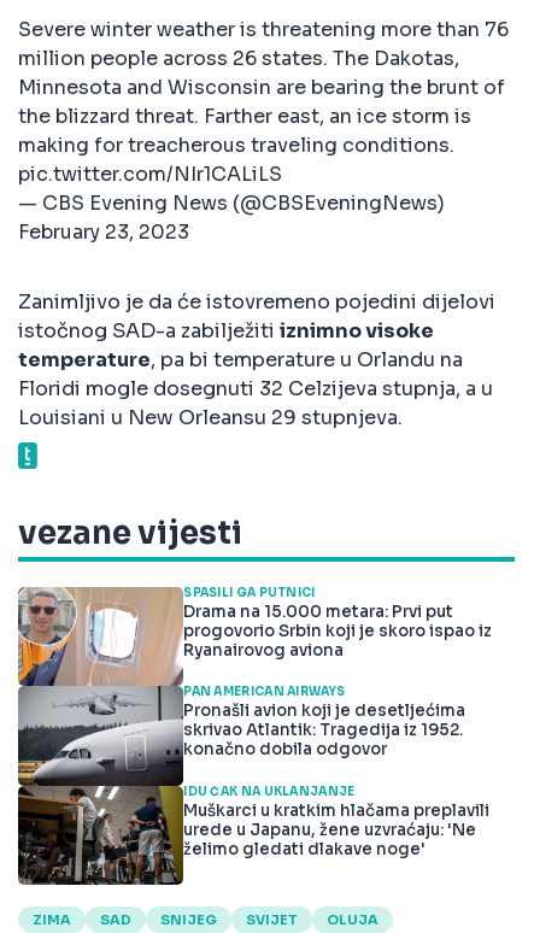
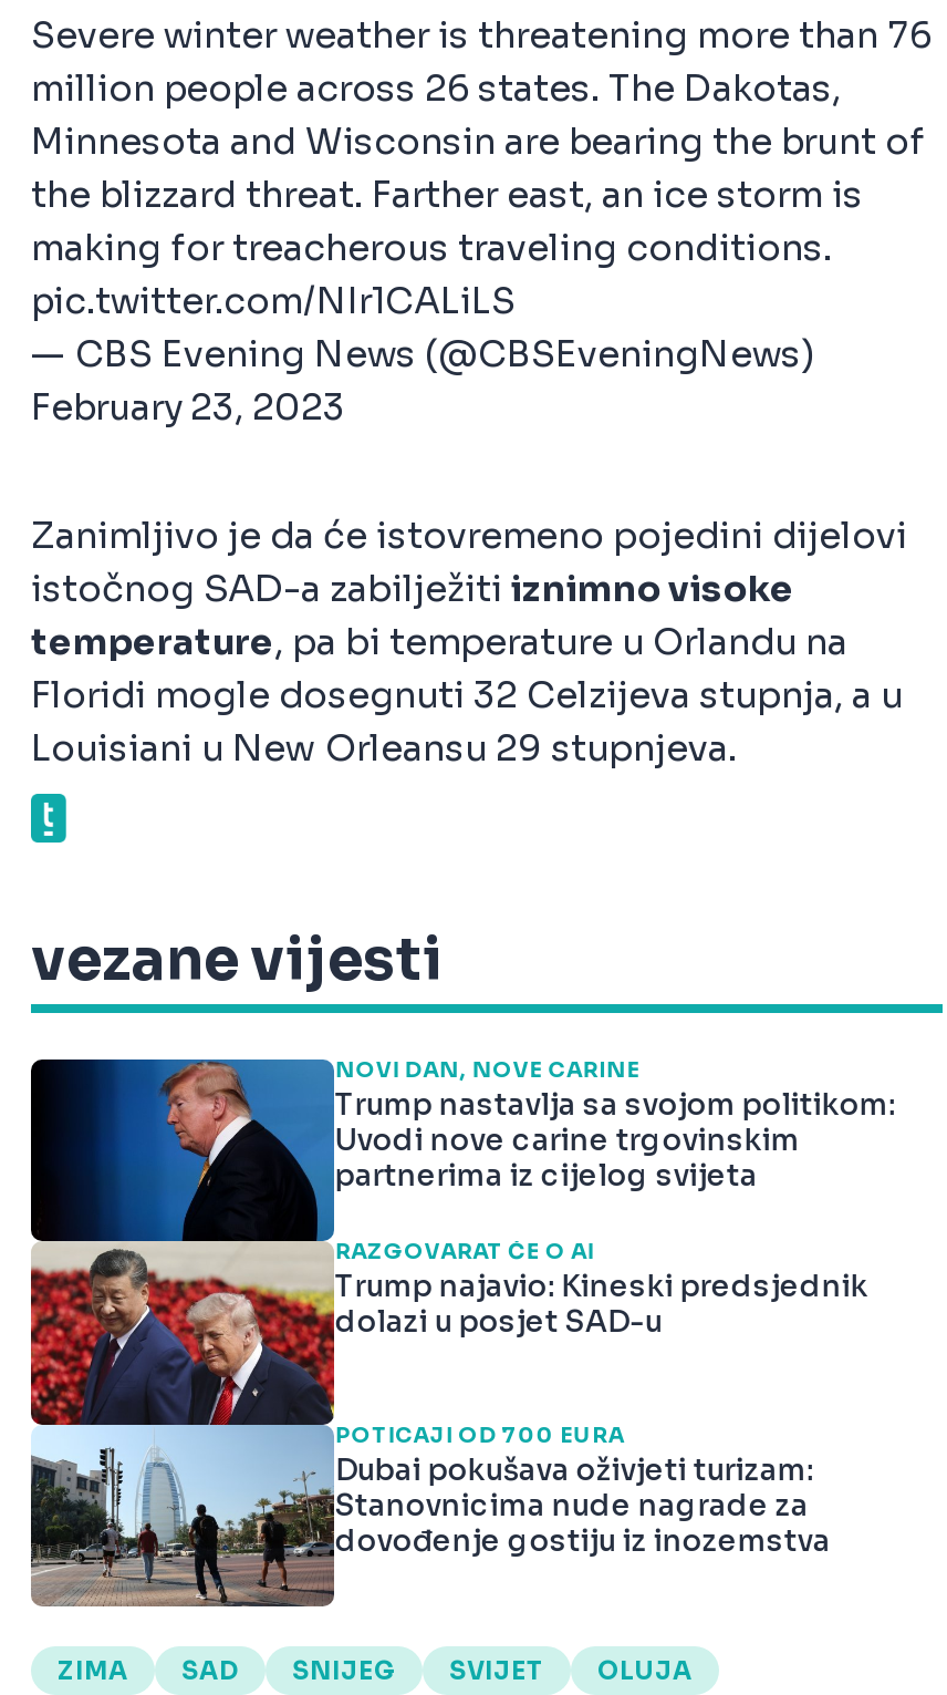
[17,586,492,886] [image] | SPASILI GA PUTNICI | Drama na 15.000 metara: Prvi put | progovorio Srbin koji je skoro ispao iz | Ryanairovog aviona -> [29,1057,895,1609] [image] | NOVI DAN, NOVE CARINE | Trump nastavlja sa svojom politikom: | Uvodi nove carine trgovinskim | partnerima iz cijelog svijeta
[184,685,466,760] PAN AMERICAN AIRWAYS | Pronašli avion koji je desetljećima | skrivao Atlantik: Tragedija iz 1952. | konačno dobila odgovor -> [335,1240,868,1342] RAZGOVARAT ĆE O AI | Trump najavio: Kineski predsjednik | dolazi u posjet SAD-u
[184,784,490,859] IDU ČAK NA UKLANJANJE | Muškarci u kratkim hlačama preplavili | urede u Japanu, žene uzvraćaju: 'Ne | želimo gledati dlakave noge' -> [335,1422,830,1559] POTICAJI OD 700 EURA | Dubai pokušava oživjeti turizam: | Stanovnicima nude nagrade za | dovođenje gostiju iz inozemstva

